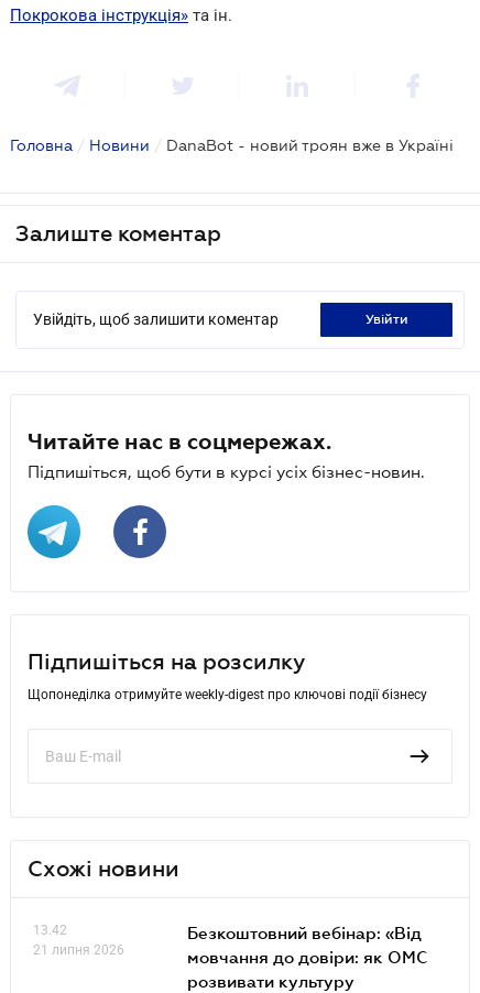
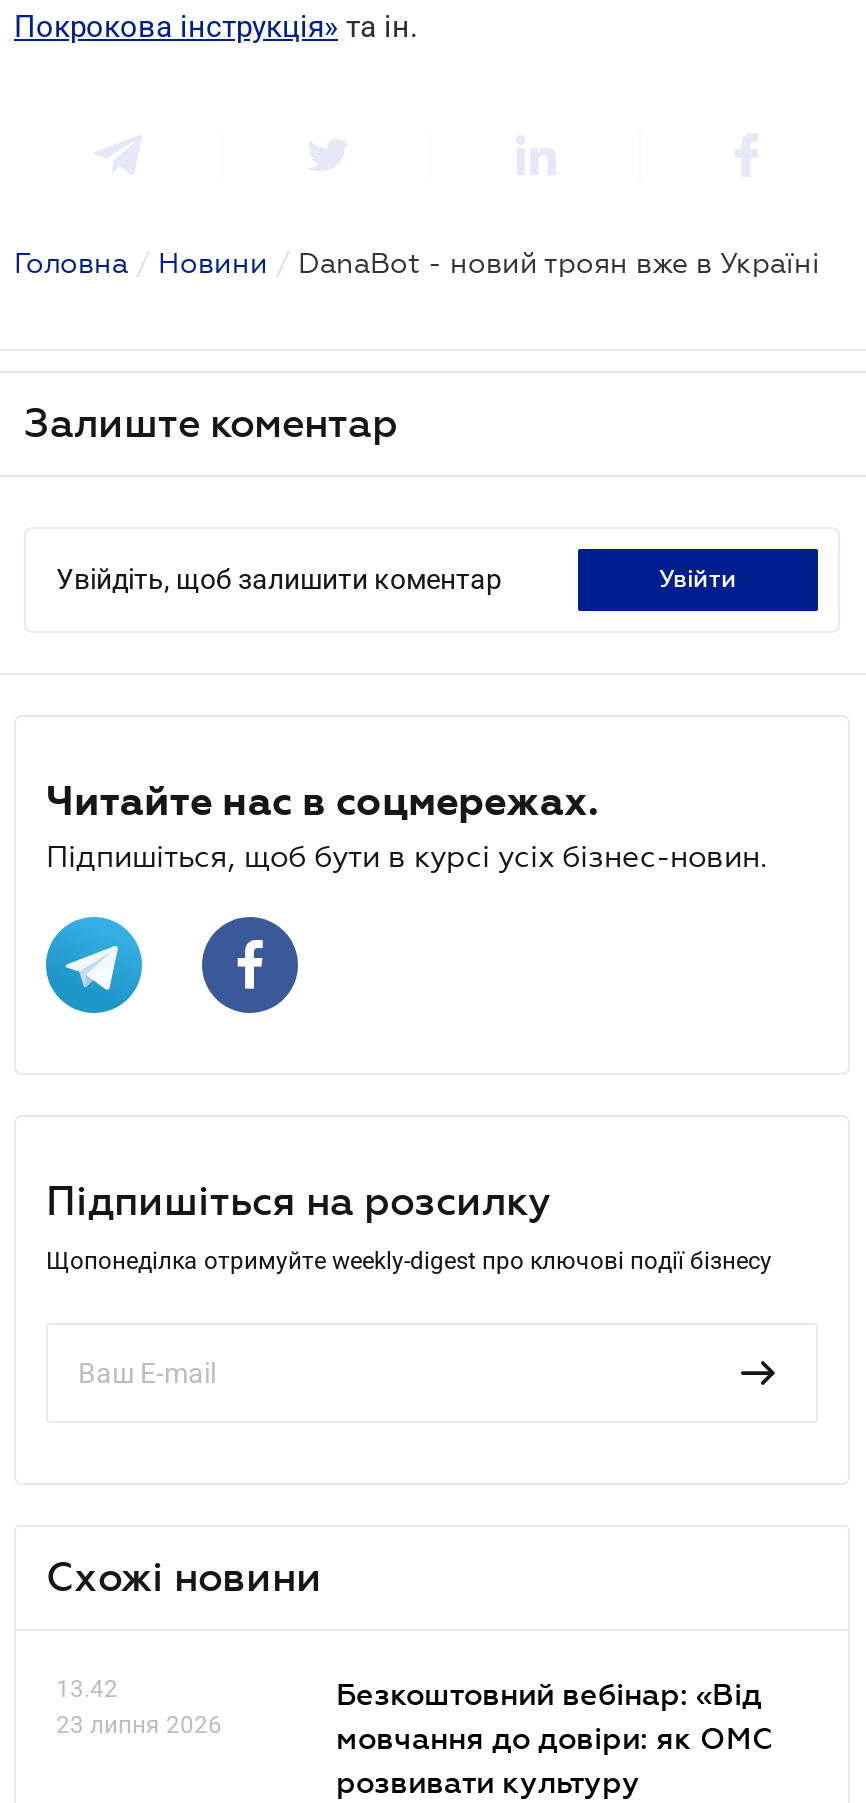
[33,942,124,957] 21 липня 2026 -> [56,1710,222,1738] 23 липня 2026

